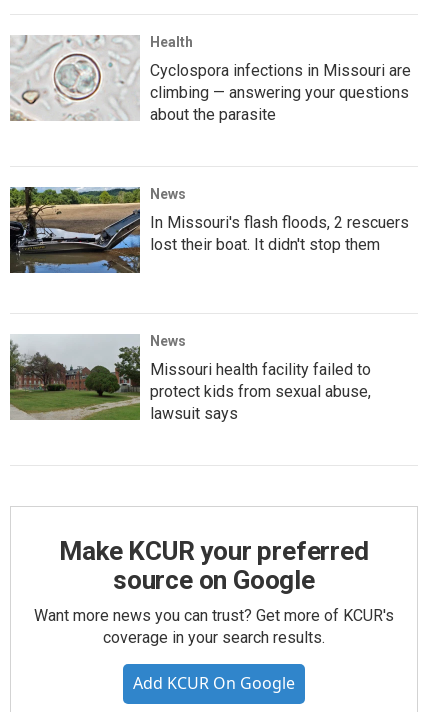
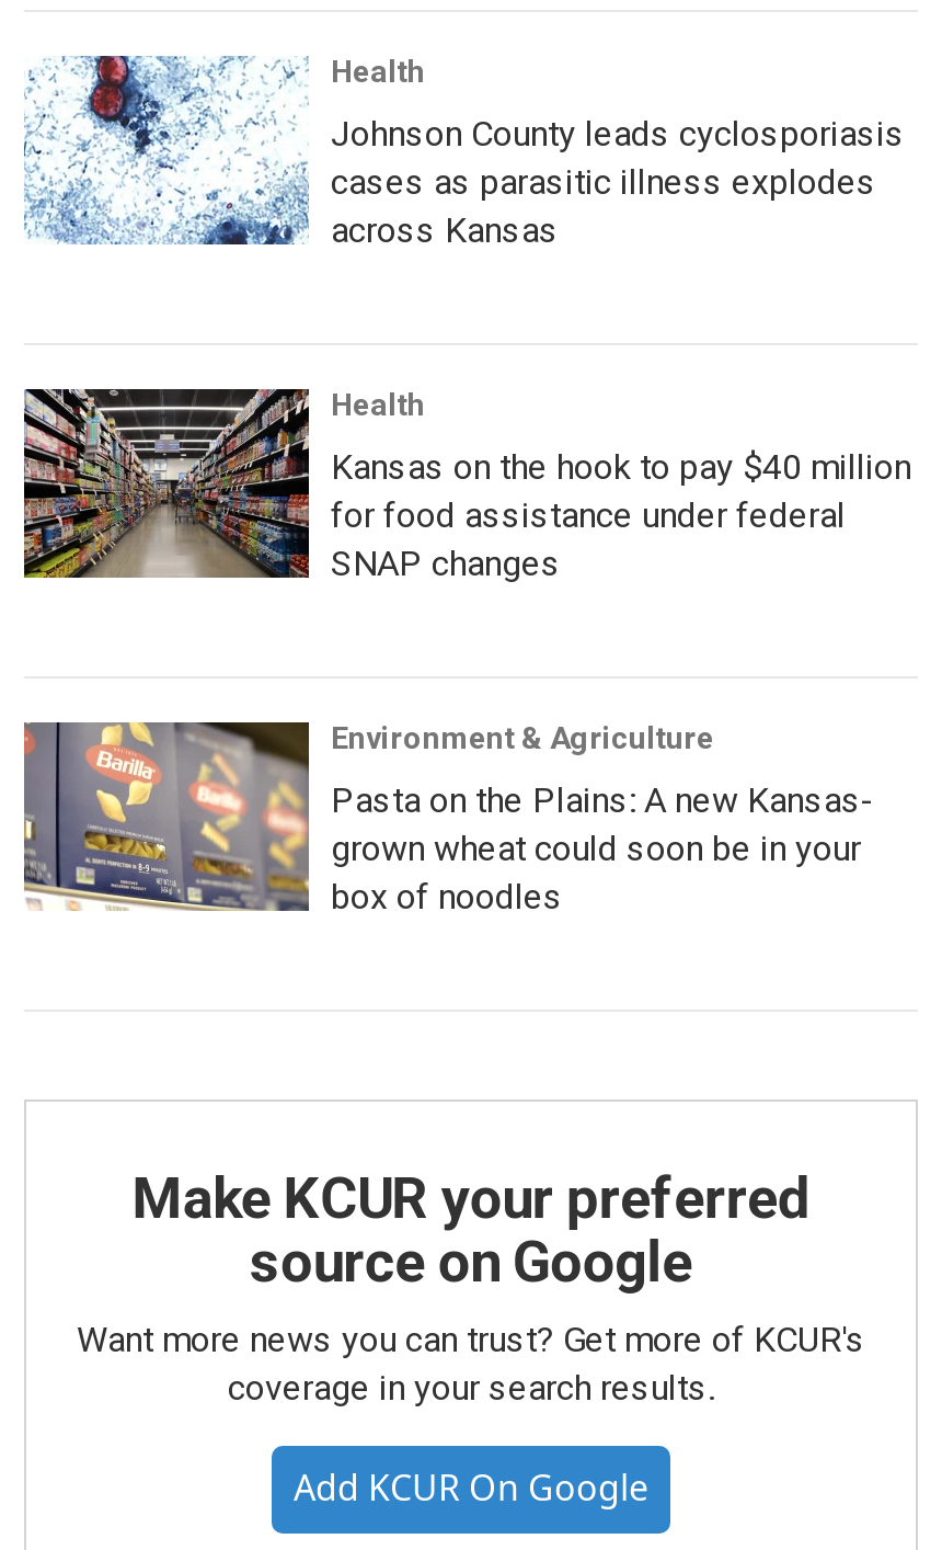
[9,34,411,124] [image] | Cyclospora infections in Missouri are | climbing — answering your questions | about the parasite -> [24,54,905,251] [image] | Johnson County leads cyclosporiasis | cases as parasitic illness explodes | across Kansas
[10,186,186,274] [image] | News -> [22,387,425,580] [image] | Health
[150,213,409,254] In Missouri's flash floods, 2 rescuers | lost their boat. It didn't stop them -> [331,446,911,584] Kansas on the hook to pay $40 million | for food assistance under federal | SNAP changes
[9,333,186,421] [image] | News -> [22,720,714,913] [image] | Environment & Agriculture
[150,360,371,423] Missouri health facility failed to | protect kids from sexual abuse, | lawsuit says -> [331,779,874,918] Pasta on the Plains: A new Kansas- | grown wheat could soon be in your | box of noodles

